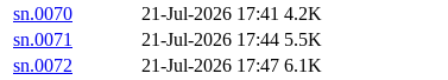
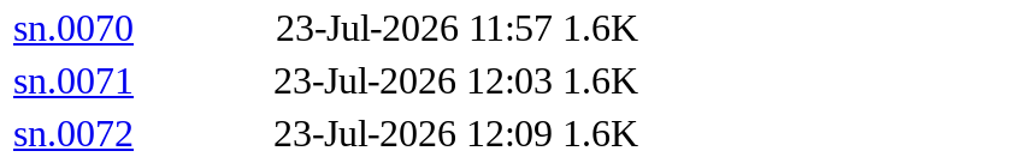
[141,4,322,24] 21-Jul-2026 17:41 4.2K -> [276,8,639,49] 23-Jul-2026 11:57 1.6K
[141,30,322,50] 21-Jul-2026 17:44 5.5K -> [273,61,639,102] 23-Jul-2026 12:03 1.6K
[141,56,322,76] 21-Jul-2026 17:47 6.1K -> [273,114,639,154] 23-Jul-2026 12:09 1.6K

